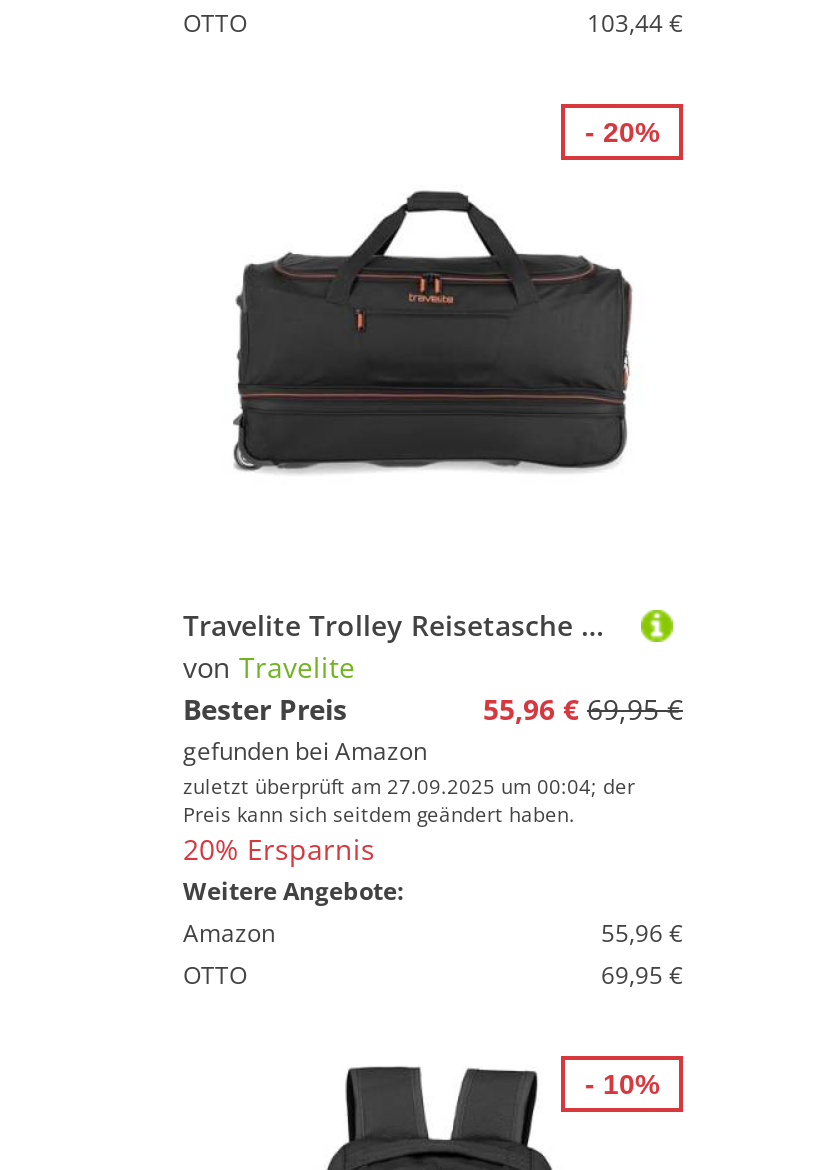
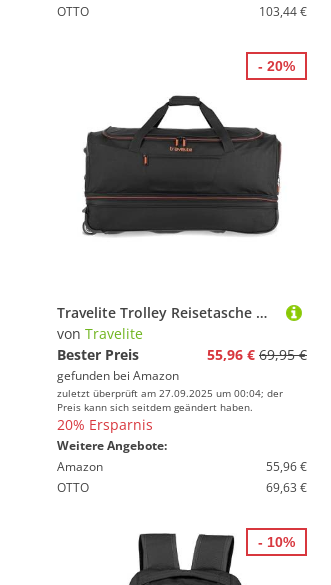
[601,958,683,992] 69,95 € -> [266,479,307,496] 69,63 €

